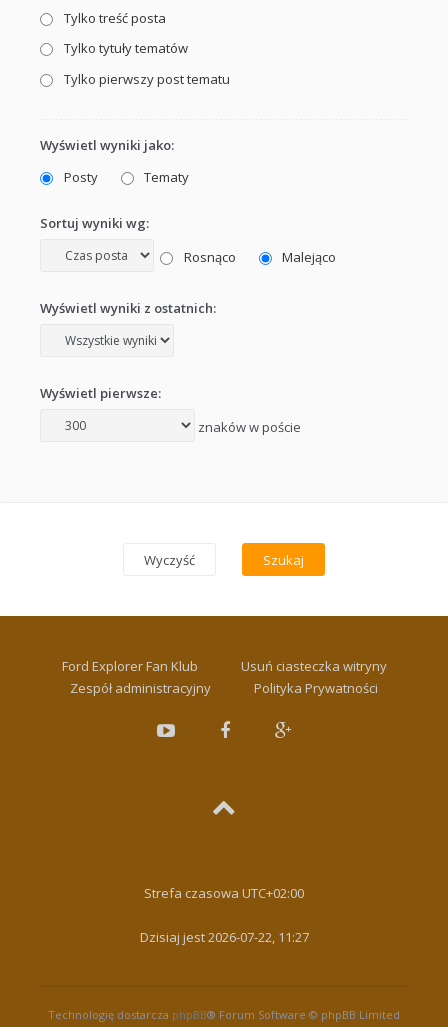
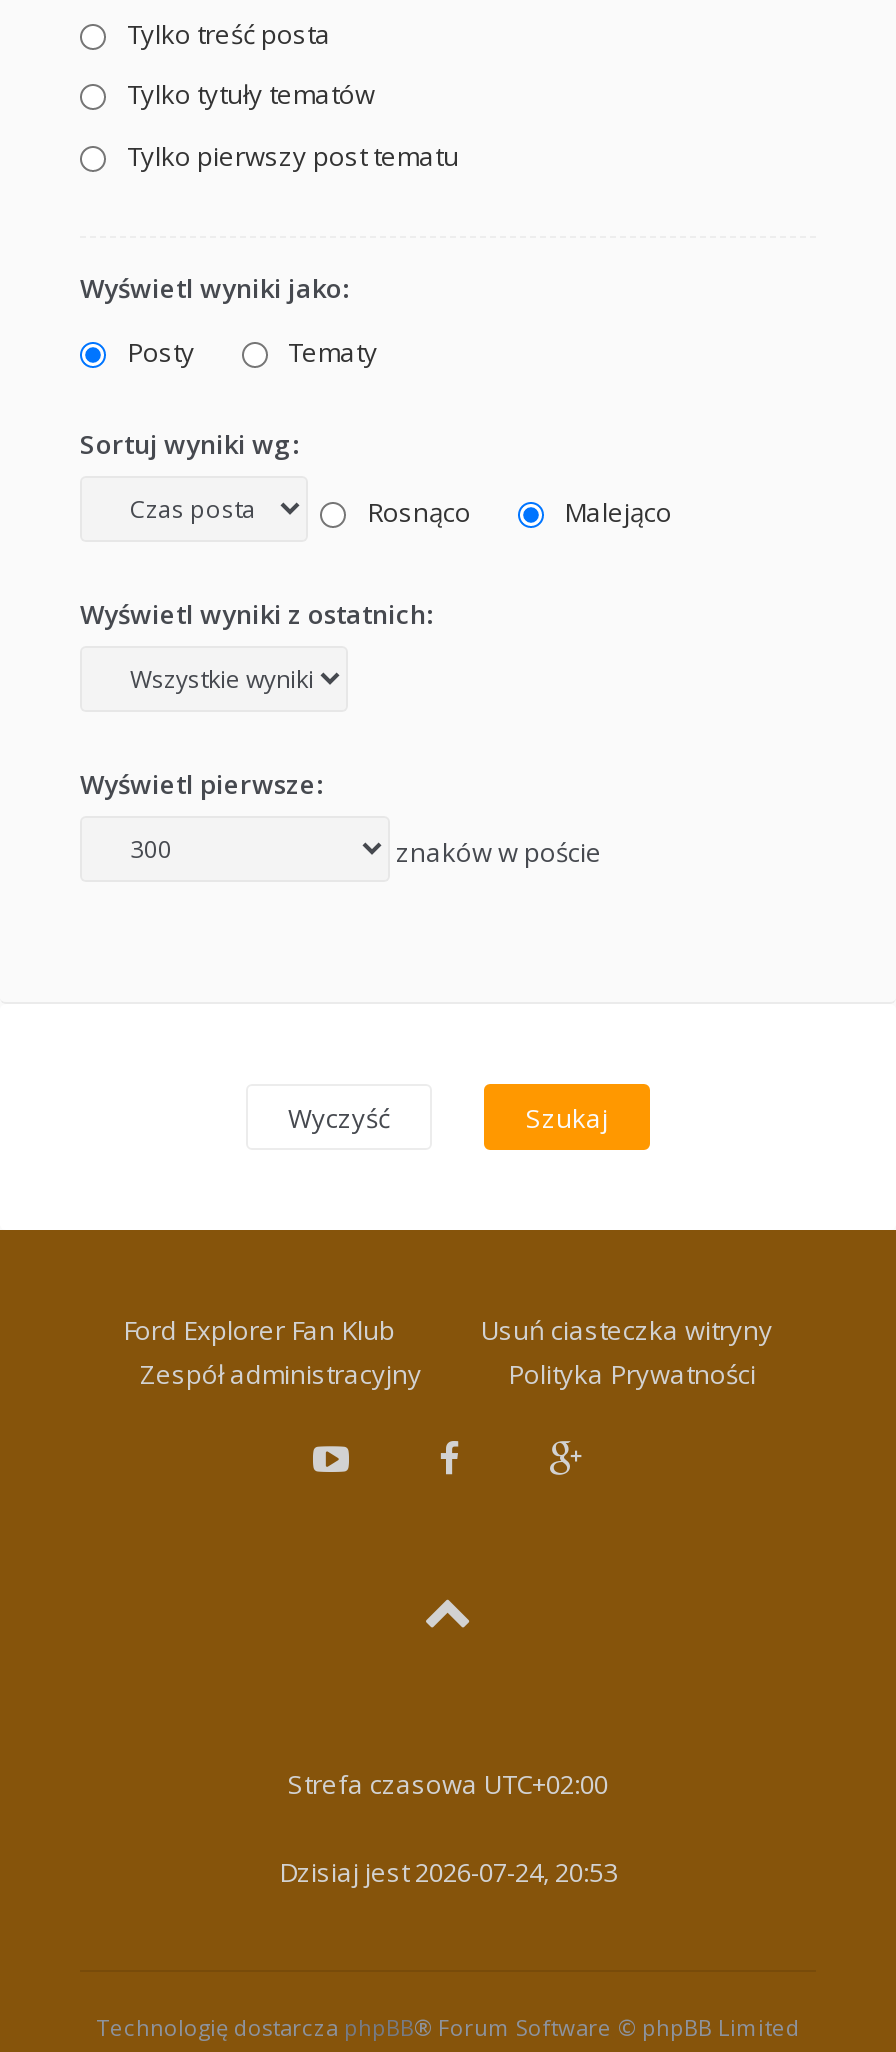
[139,928,308,946] Dzisiaj jest 2026-07-22, 11:27 -> [279,1854,617,1890] Dzisiaj jest 2026-07-24, 20:53

